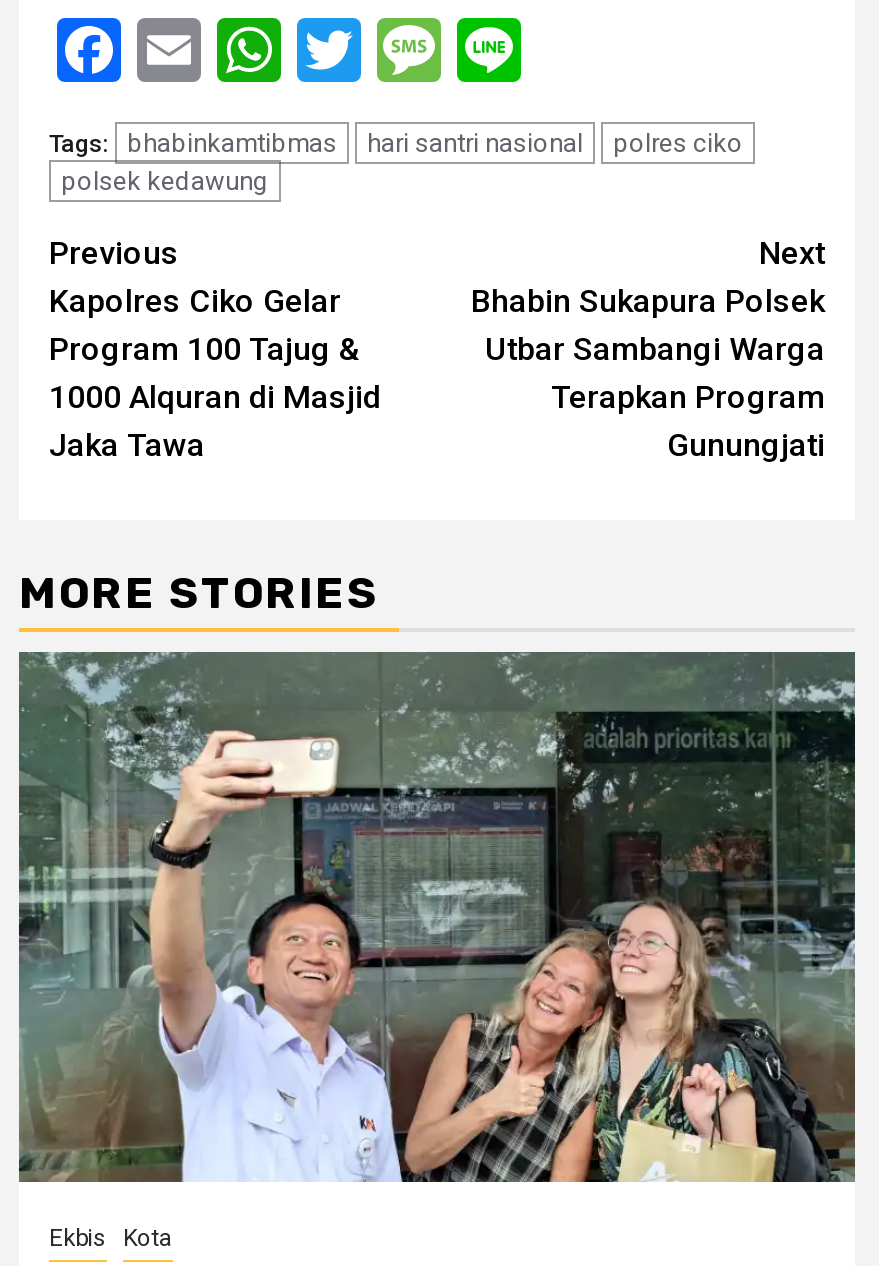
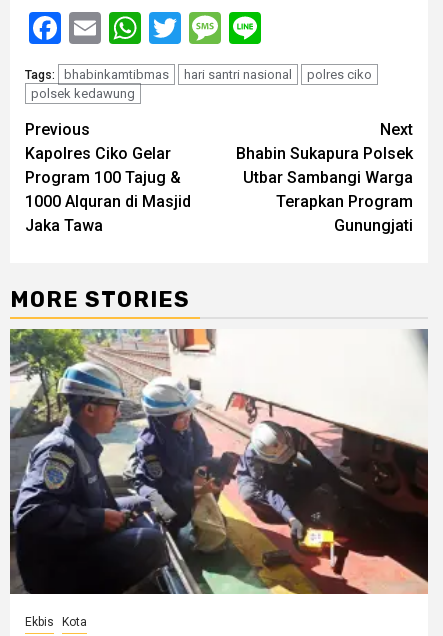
[17,650,857,1184] [image] -> [9,328,429,595] [image]

